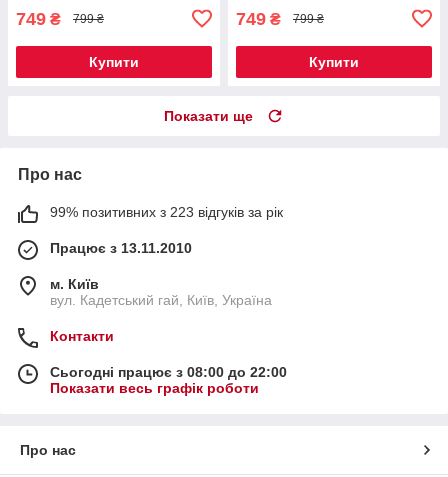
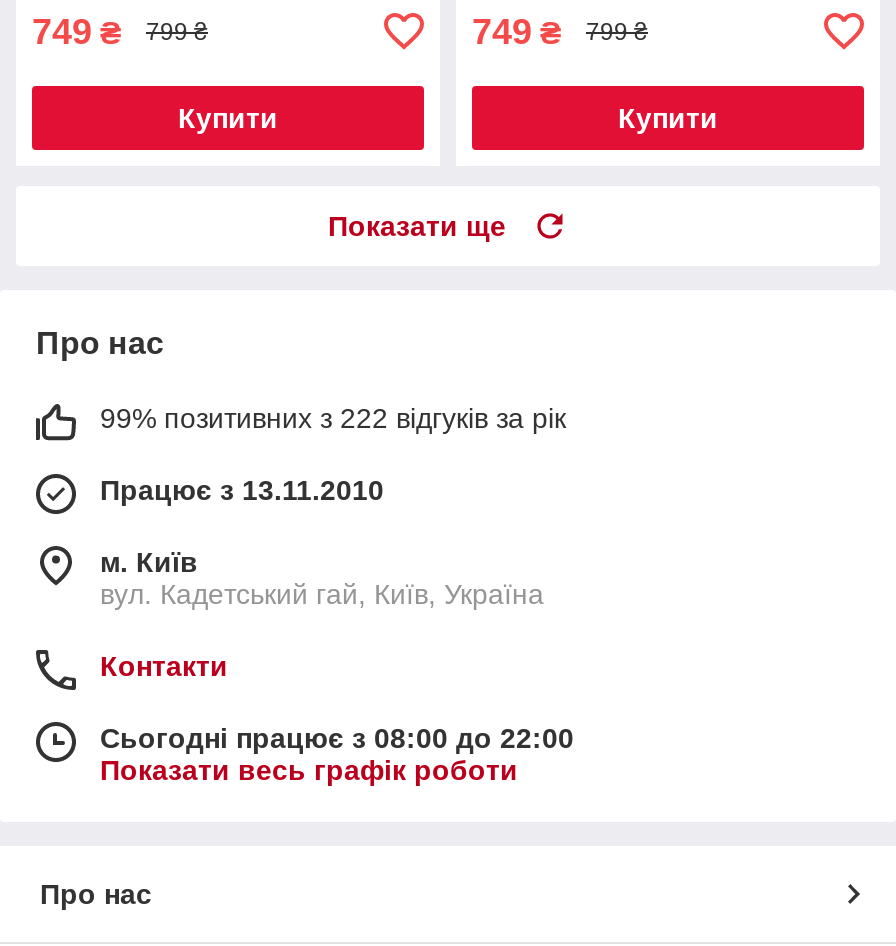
[50,204,283,220] 99% позитивних з 223 відгуків за рік -> [100,402,566,434] 99% позитивних з 222 відгуків за рік

